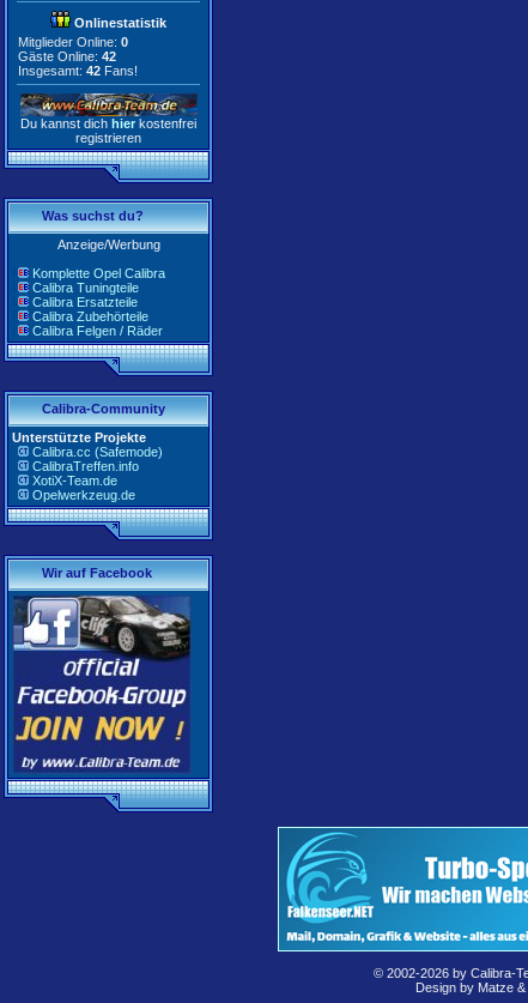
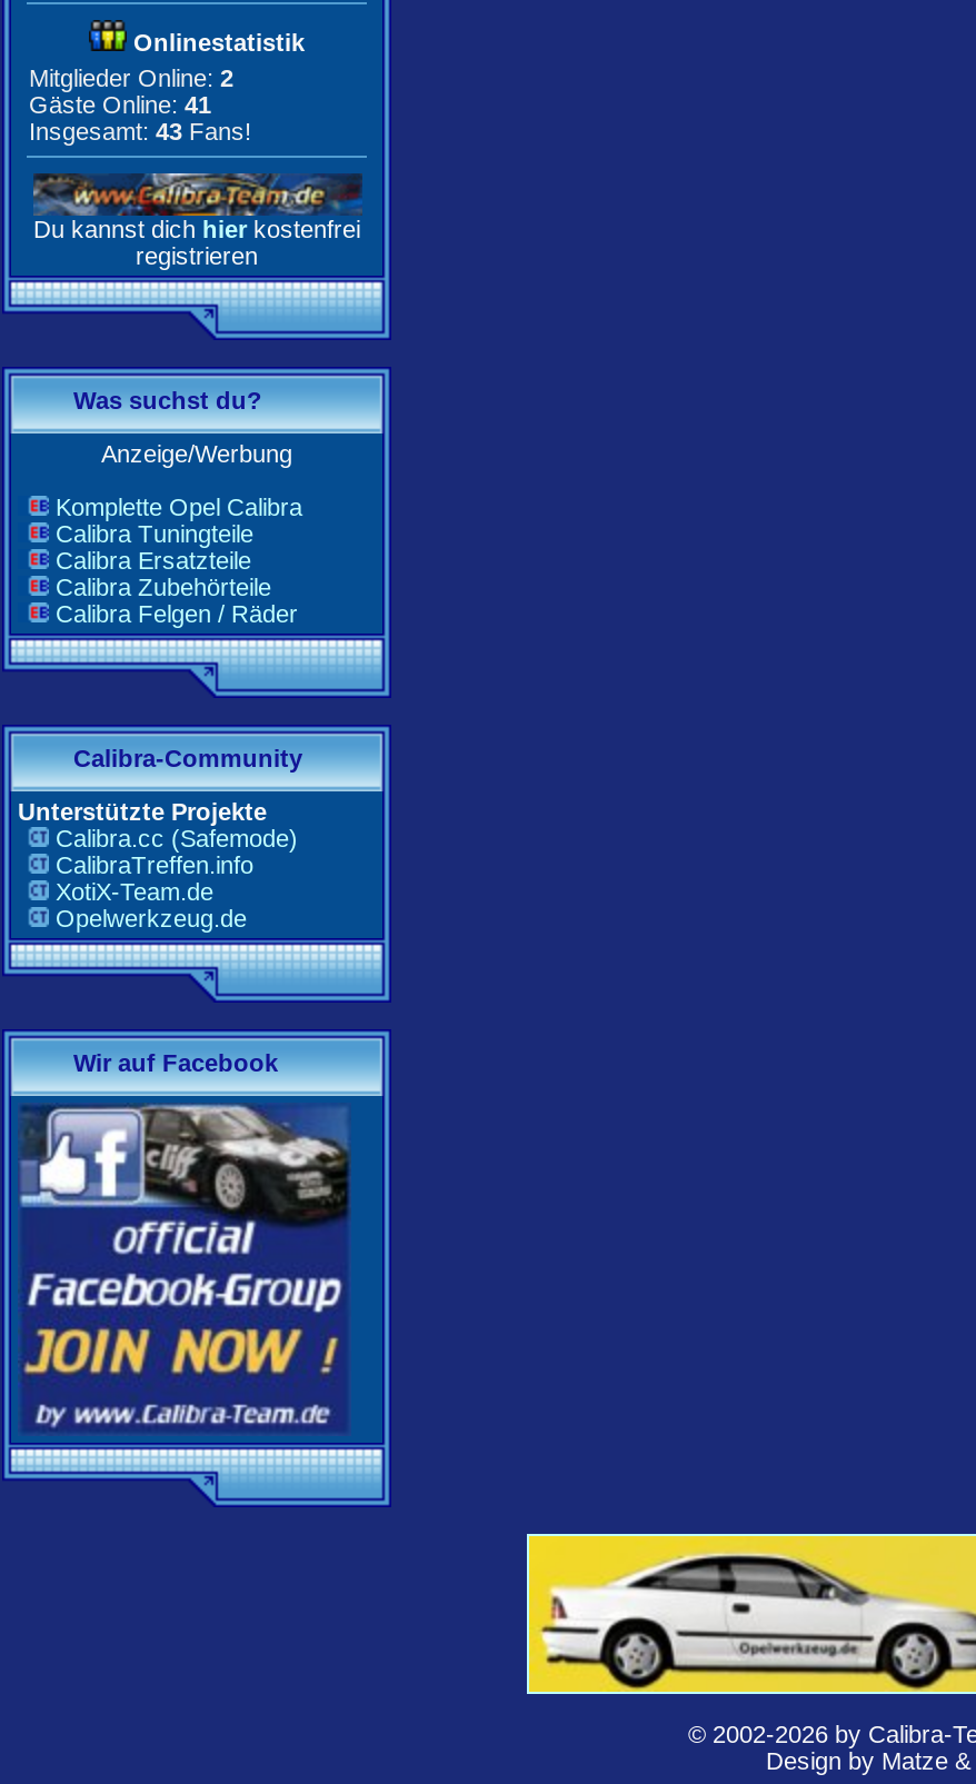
[18,34,128,49] Mitglieder Online: 0 -> [29,63,233,90] Mitglieder Online: 2
[18,49,116,63] Gäste Online: 42 -> [29,90,211,117] Gäste Online: 41
[18,63,138,77] Insgesamt: 42 Fans! -> [29,117,251,143] Insgesamt: 43 Fans!
[277,826,524,953] [image] -> [511,1534,969,1694] [image]

